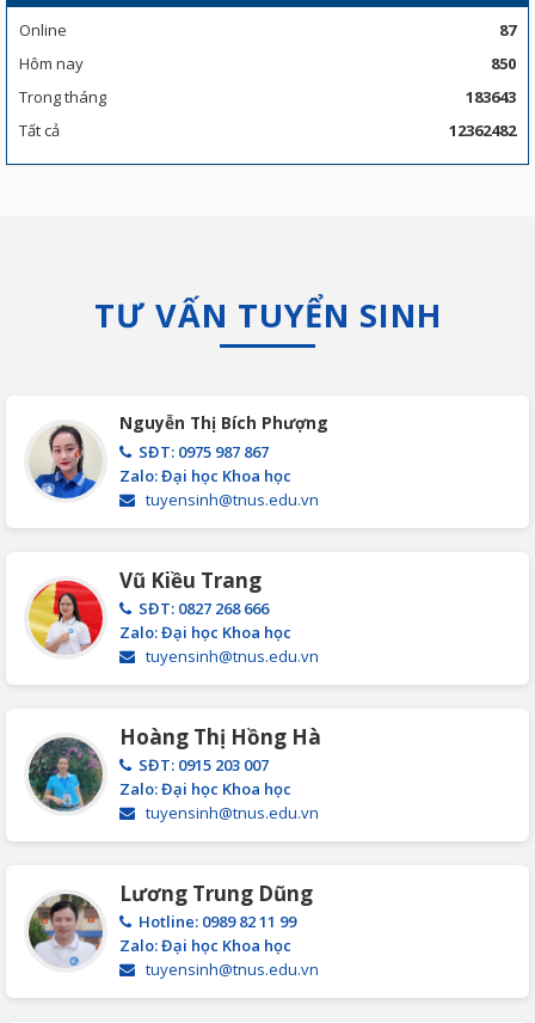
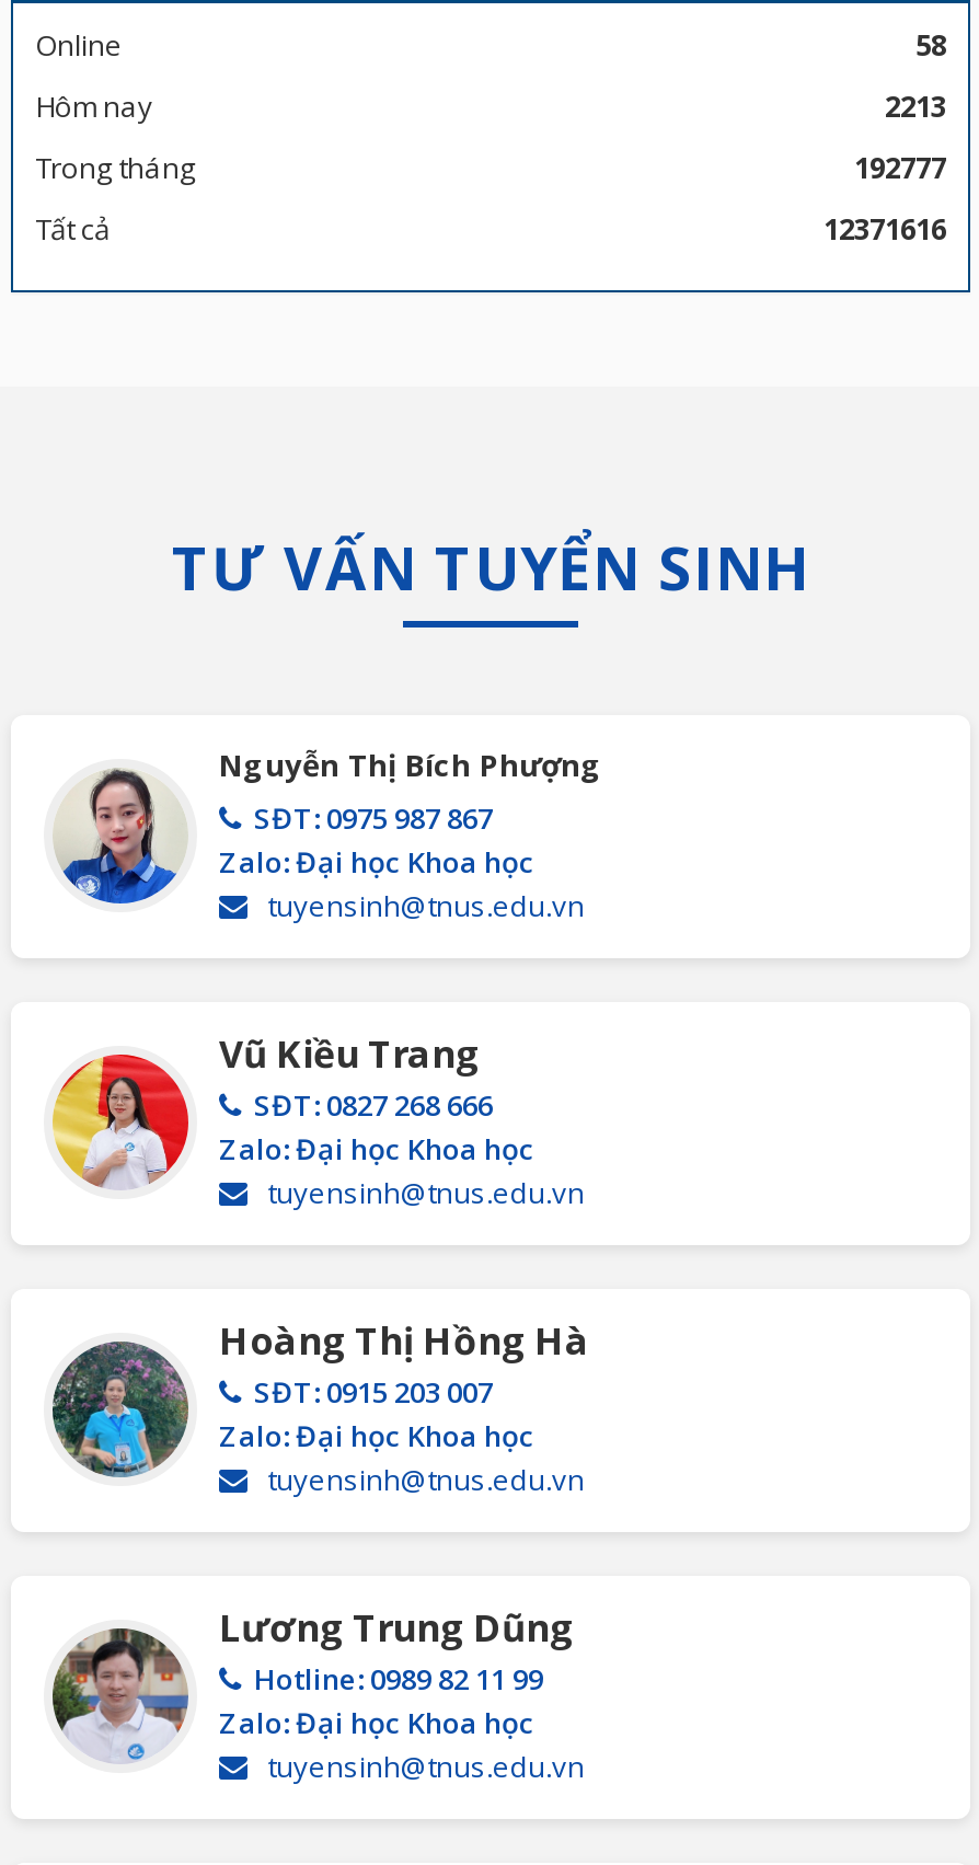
[499,19,516,40] 87 -> [915,24,946,64] 58
[491,52,516,74] 850 -> [885,86,946,125] 2213
[466,86,516,107] 183643 -> [854,147,946,186] 192777
[449,119,516,141] 12362482 -> [823,208,946,248] 12371616

